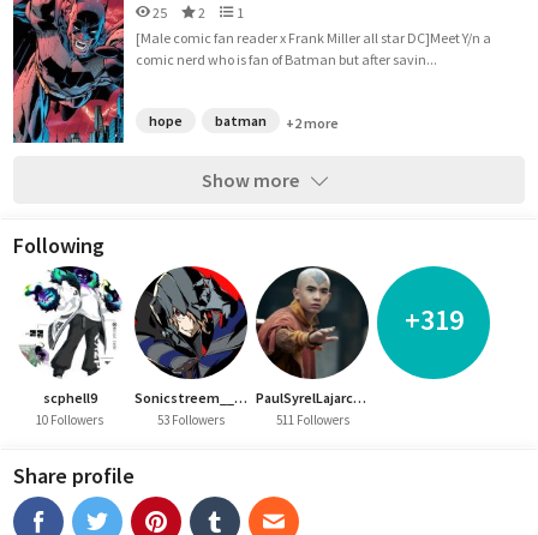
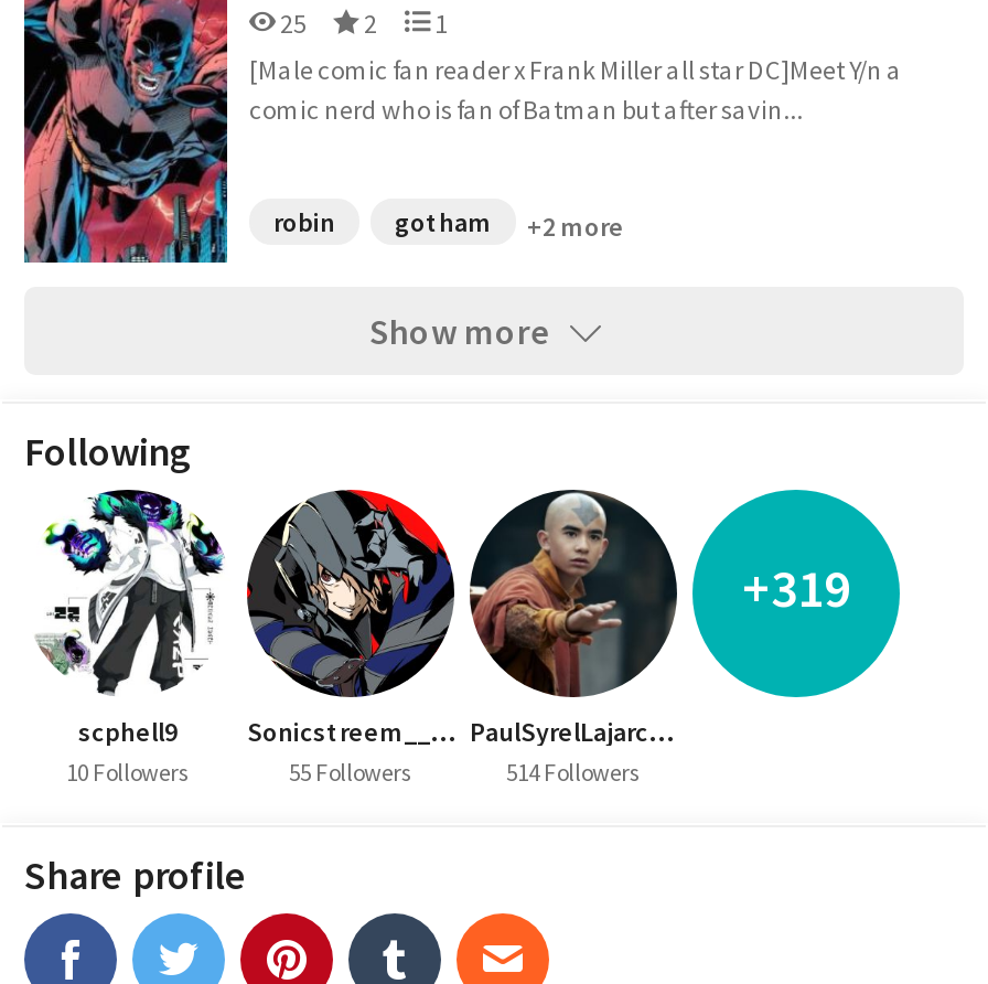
[149,112,267,130] hope | batman -> [273,205,492,238] robin | gotham
[157,411,225,428] 53 Followers -> [289,757,412,788] 55 Followers
[276,411,349,428] 511 Followers -> [506,757,641,788] 514 Followers

